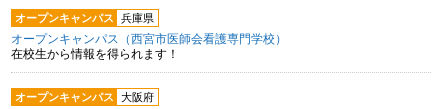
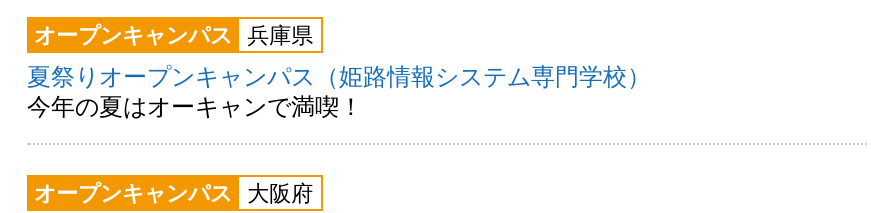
[11,32,287,61] オープンキャンパス（西宮市医師会看護専門学校） | 在校生から情報を得られます！ -> [27,62,651,120] 夏祭りオープンキャンパス（姫路情報システム専門学校） | 今年の夏はオーキャンで満喫！

